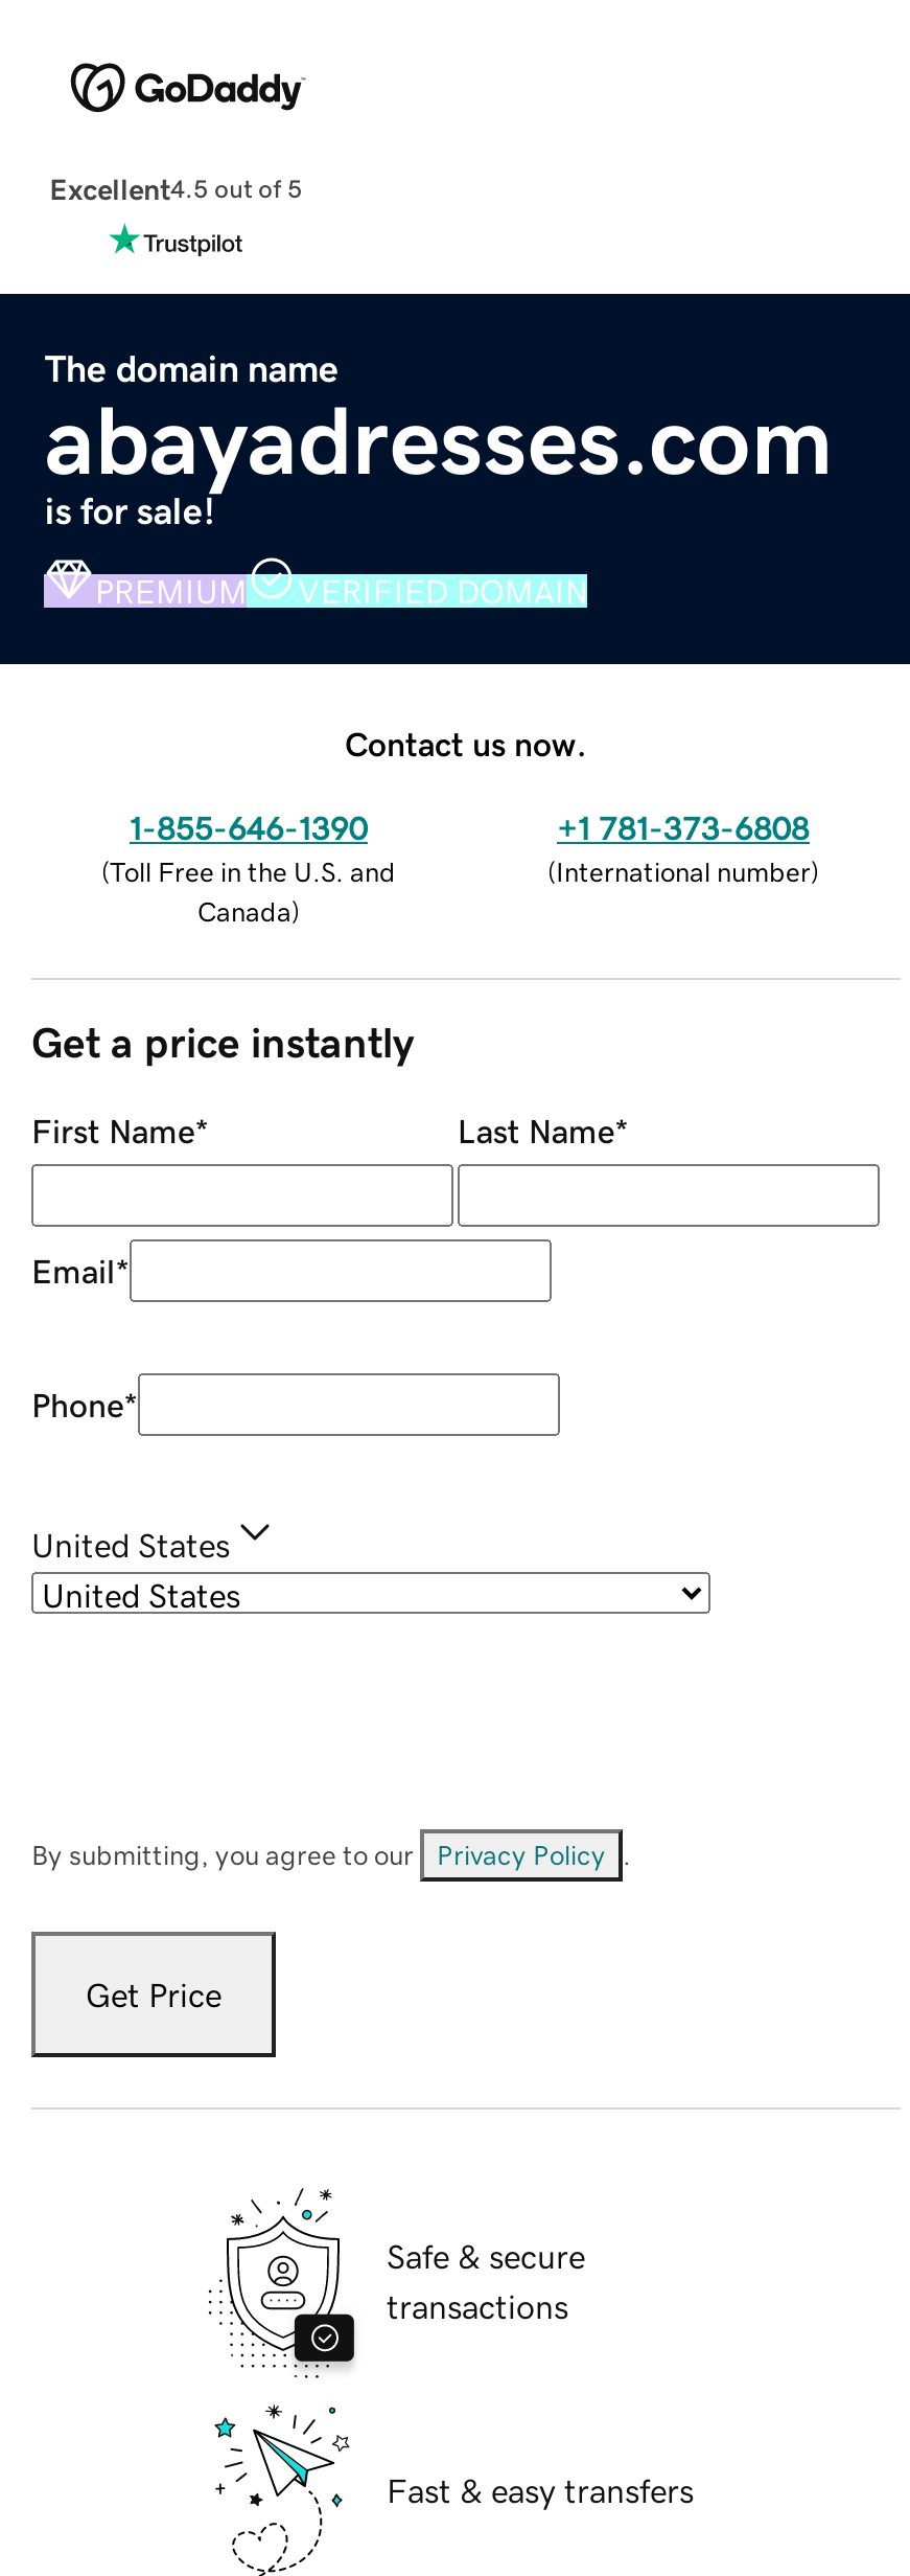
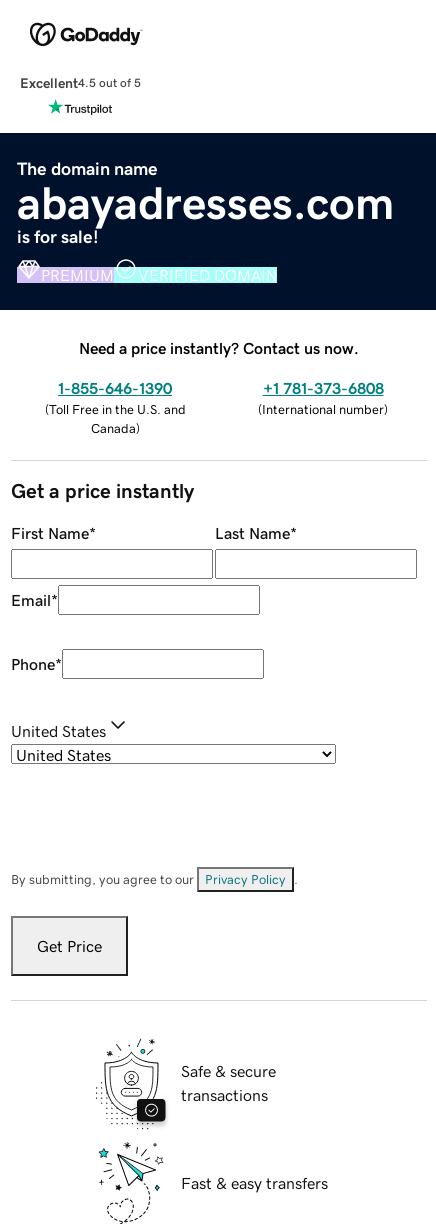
[345,726,587,760] Contact us now. -> [79,340,359,356] Need a price instantly? Contact us now.

